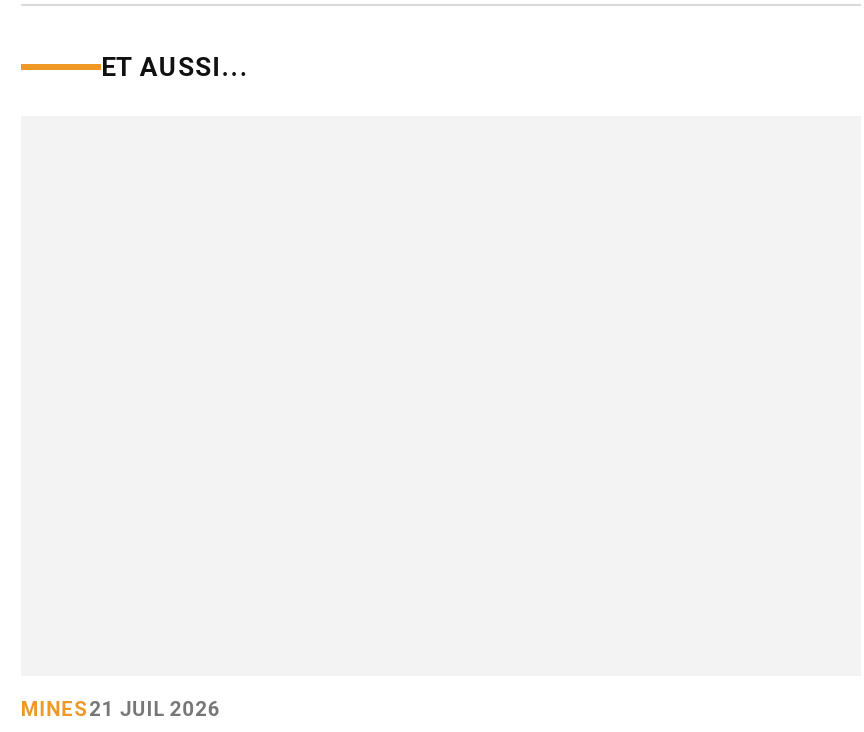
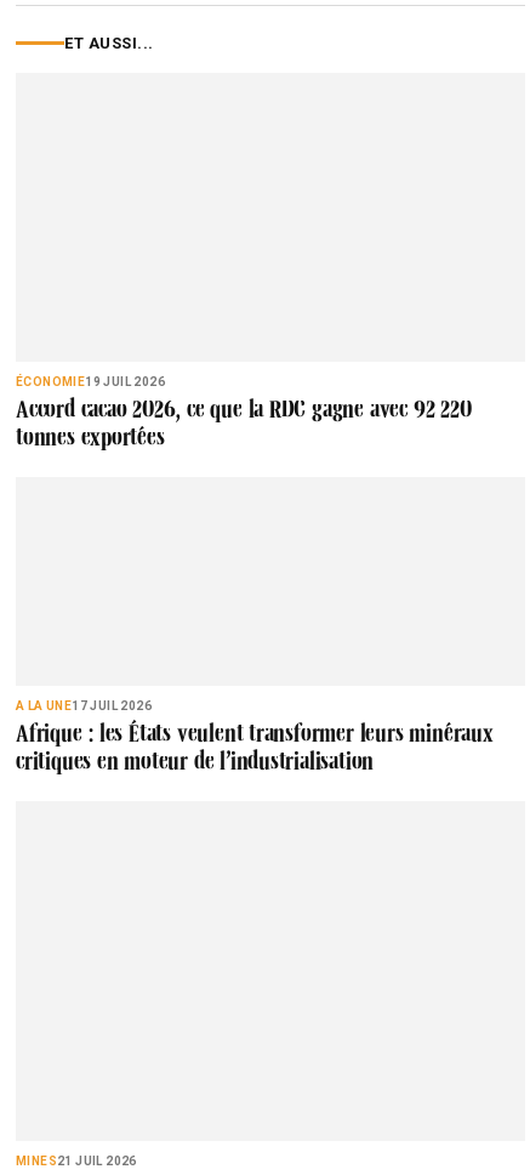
none -> [16,374,471,451] ÉCONOMIE 19 JUIL 2026 | Accord cacao 2026, ce que la RDC gagne avec 92 220 | tonnes exportées
none -> [16,700,493,776] A LA UNE 17 JUIL 2026 | Afrique : les États veulent transformer leurs minéraux | critiques en moteur de l’industrialisation

